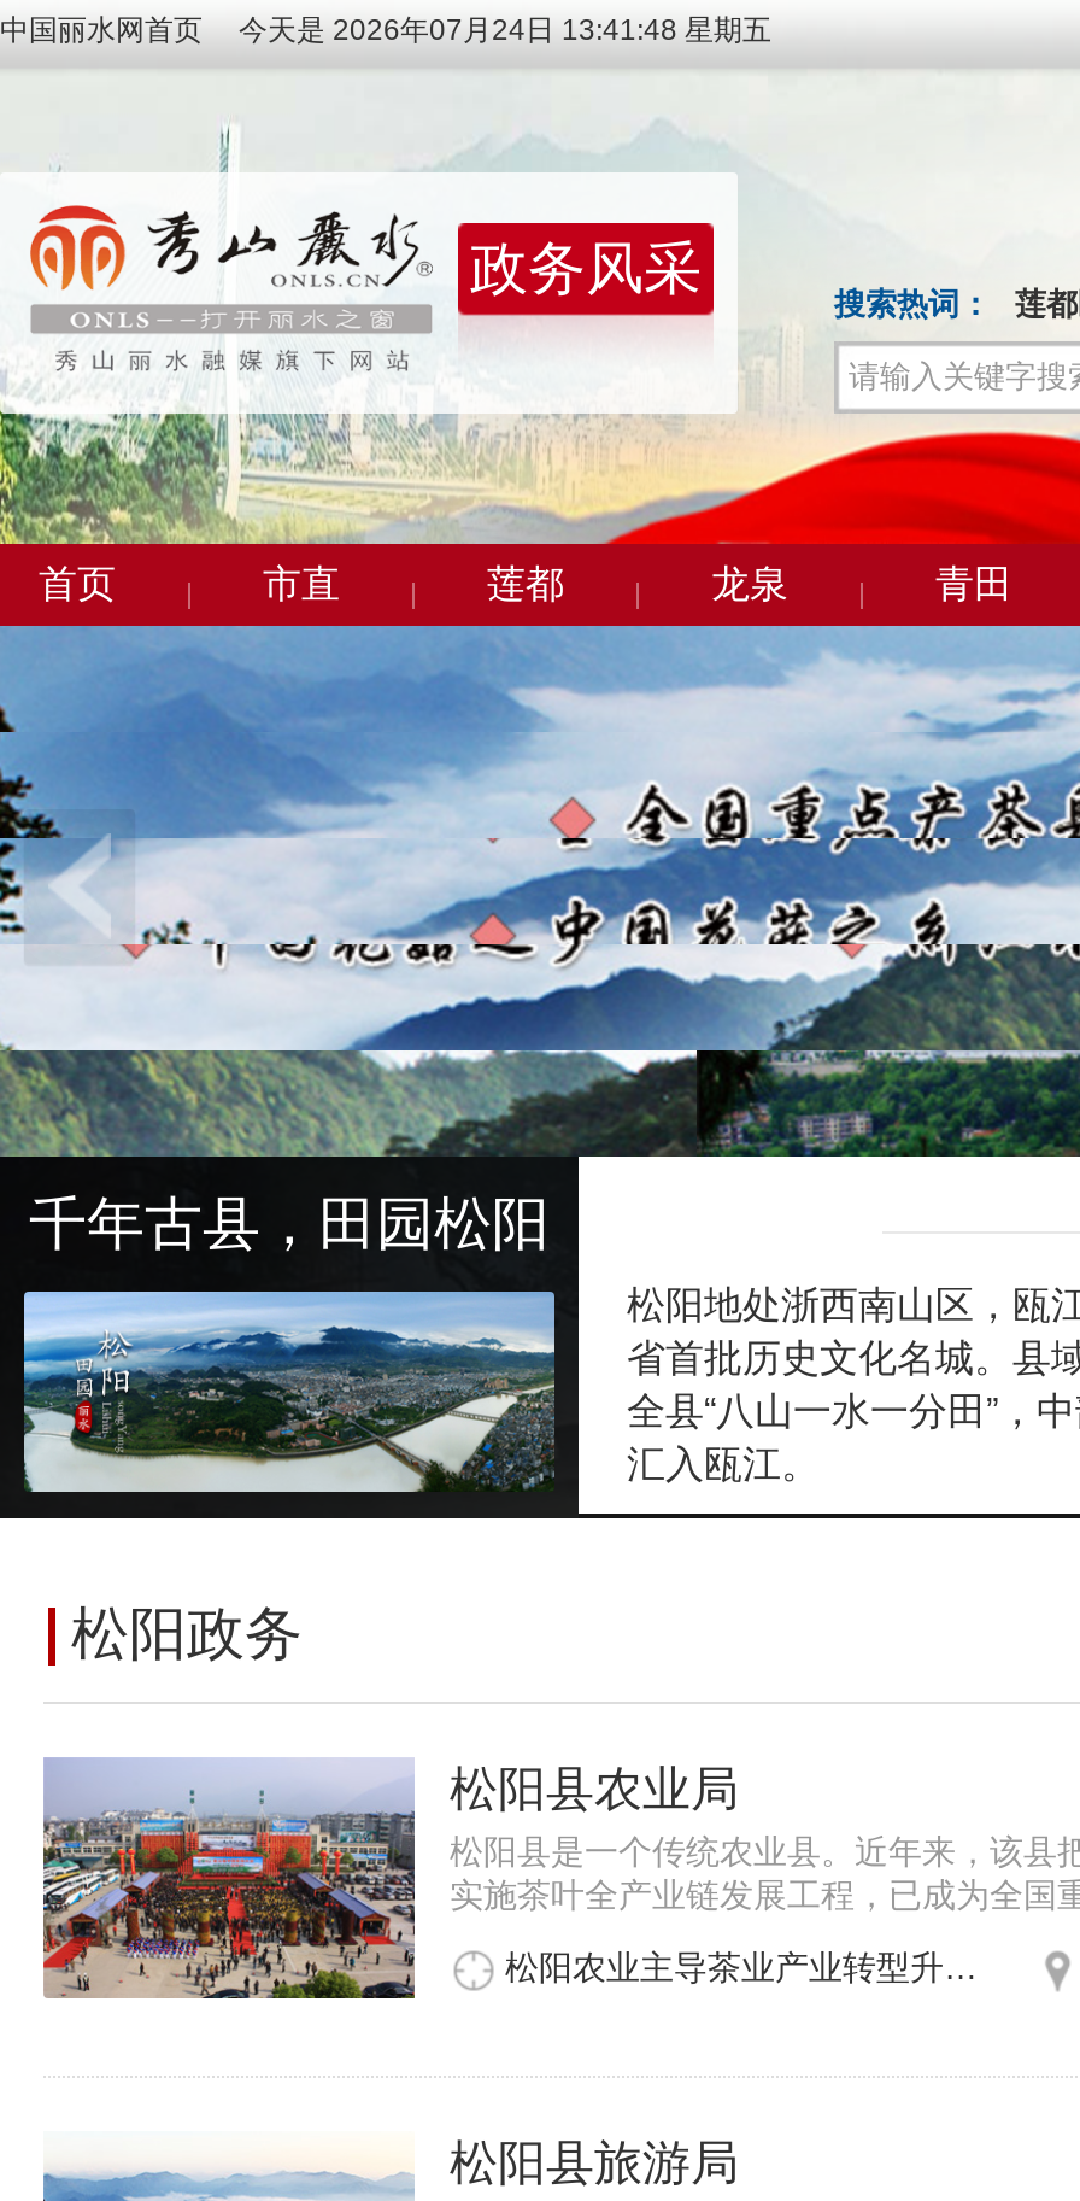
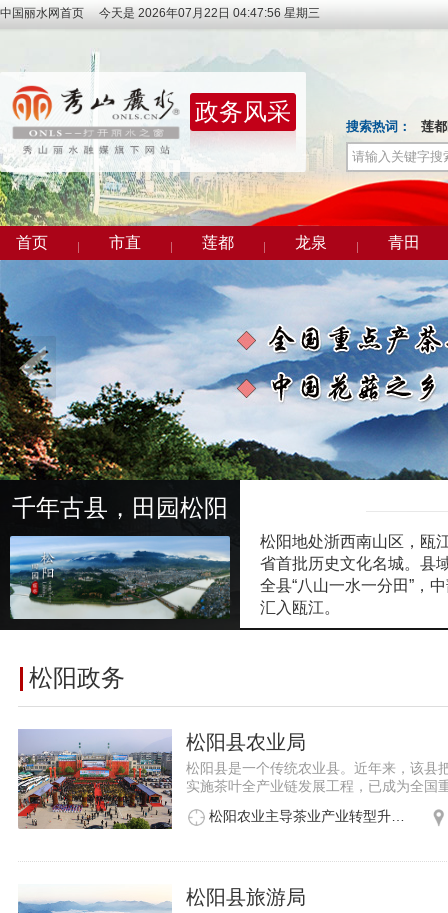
[0,13,771,47] 中国丽水网首页 今天是 2026年07月24日 13:41:48 星期五 -> [0,6,320,20] 中国丽水网首页 今天是 2026年07月22日 04:47:56 星期三
[7,710,1073,1159] [image] -> [3,293,445,481] [image]

